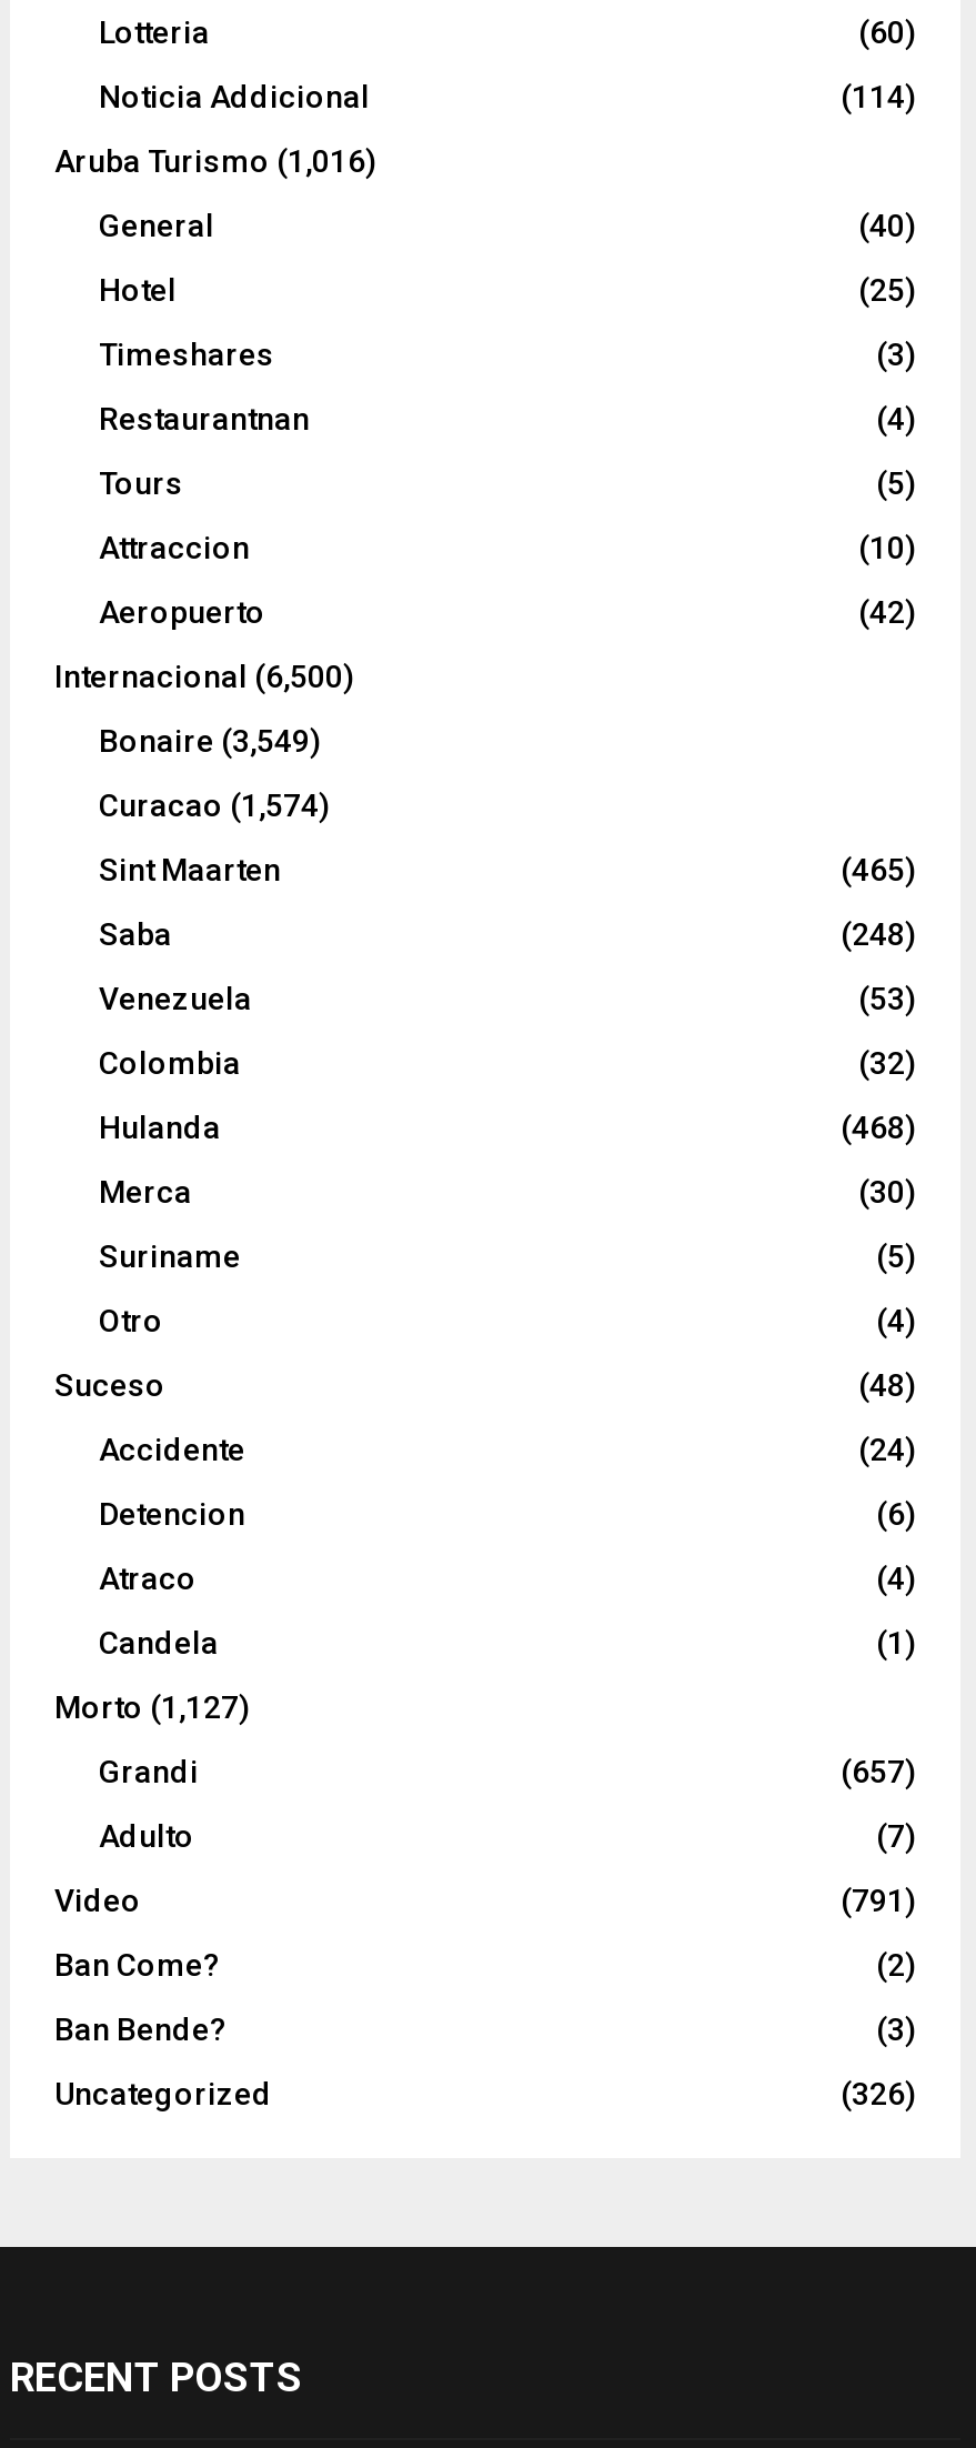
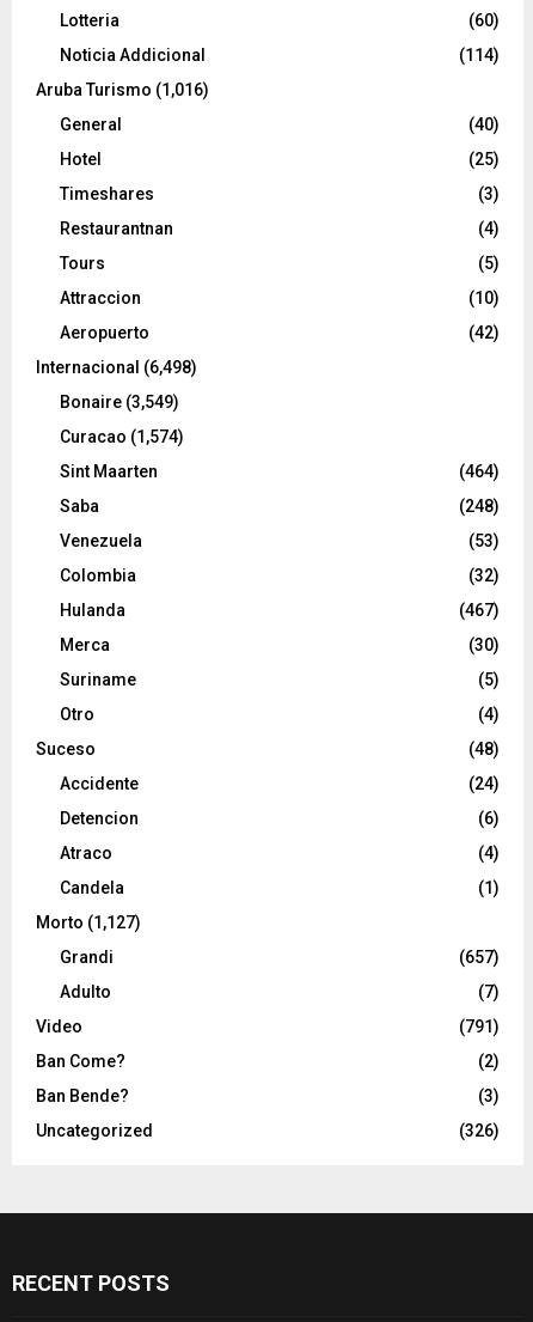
[54,658,354,693] Internacional (6,500) -> [36,357,197,376] Internacional (6,498)
[841,851,916,887] (465) -> [459,461,500,480] (464)
[841,1109,916,1144] (468) -> [459,600,500,619] (467)

